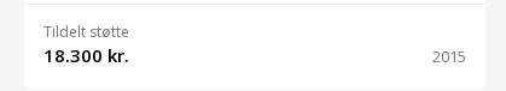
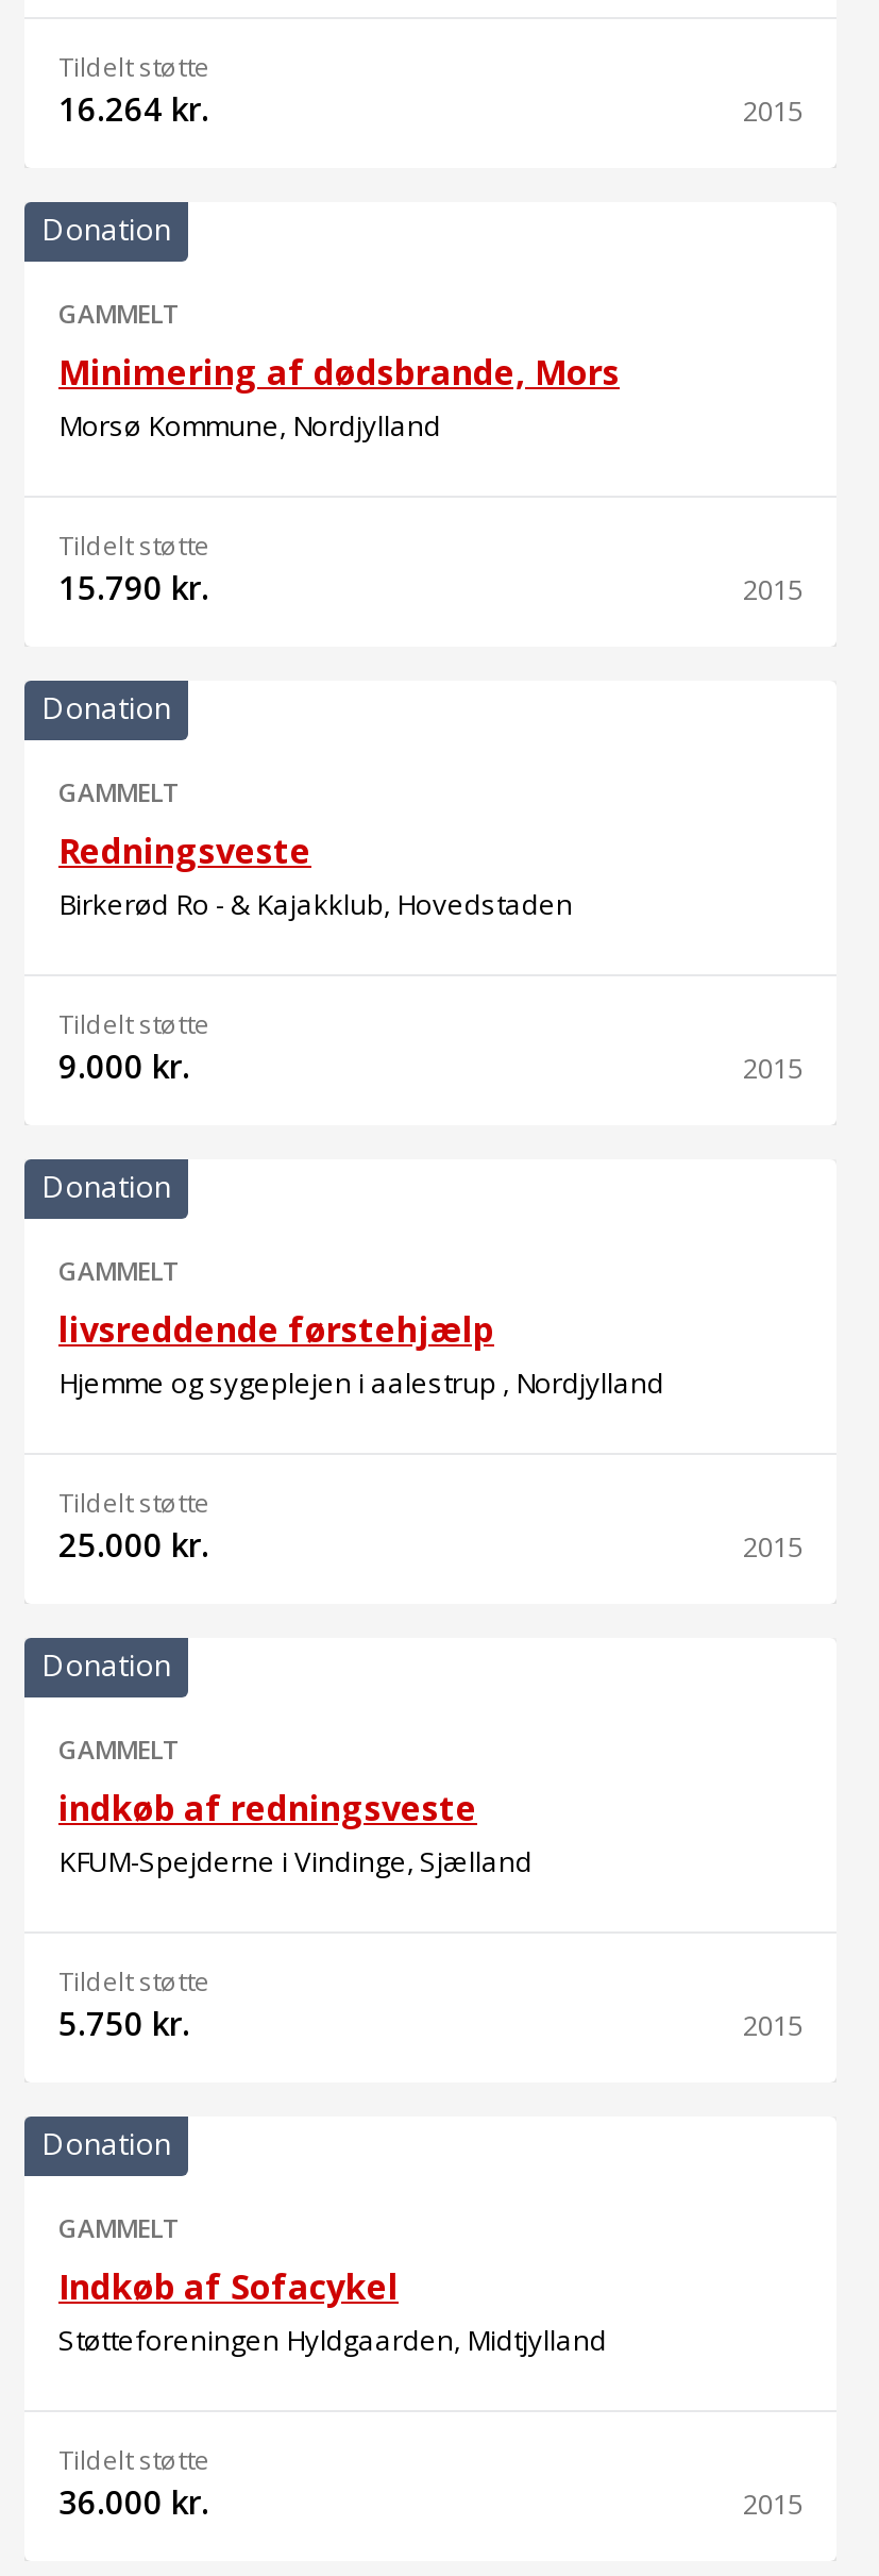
[43,43,129,67] 18.300 kr. -> [41,87,802,2523] 16.264 kr. | 2015 | Donation | GAMMELT | Minimering af dødsbrande, Mors | Morsø Kommune, Nordjylland | Tildelt støtte | 15.790 kr. | 2015 | Donation | GAMMELT | Redningsveste | Birkerød Ro - & Kajakklub, Hovedstaden | Tildelt støtte | 9.000 kr. | 2015 | Donation | GAMMELT | livsreddende førstehjælp | Hjemme og sygeplejen i aalestrup , Nordjylland | Tildelt støtte | 25.000 kr. | 2015 | Donation | GAMMELT | indkøb af redningsveste | KFUM-Spejderne i Vindinge, Sjælland | Tildelt støtte | 5.750 kr. | 2015 | Donation | GAMMELT | Indkøb af Sofacykel | Støtteforeningen Hyldgaarden, Midtjylland | Tildelt støtte | 36.000 kr.

